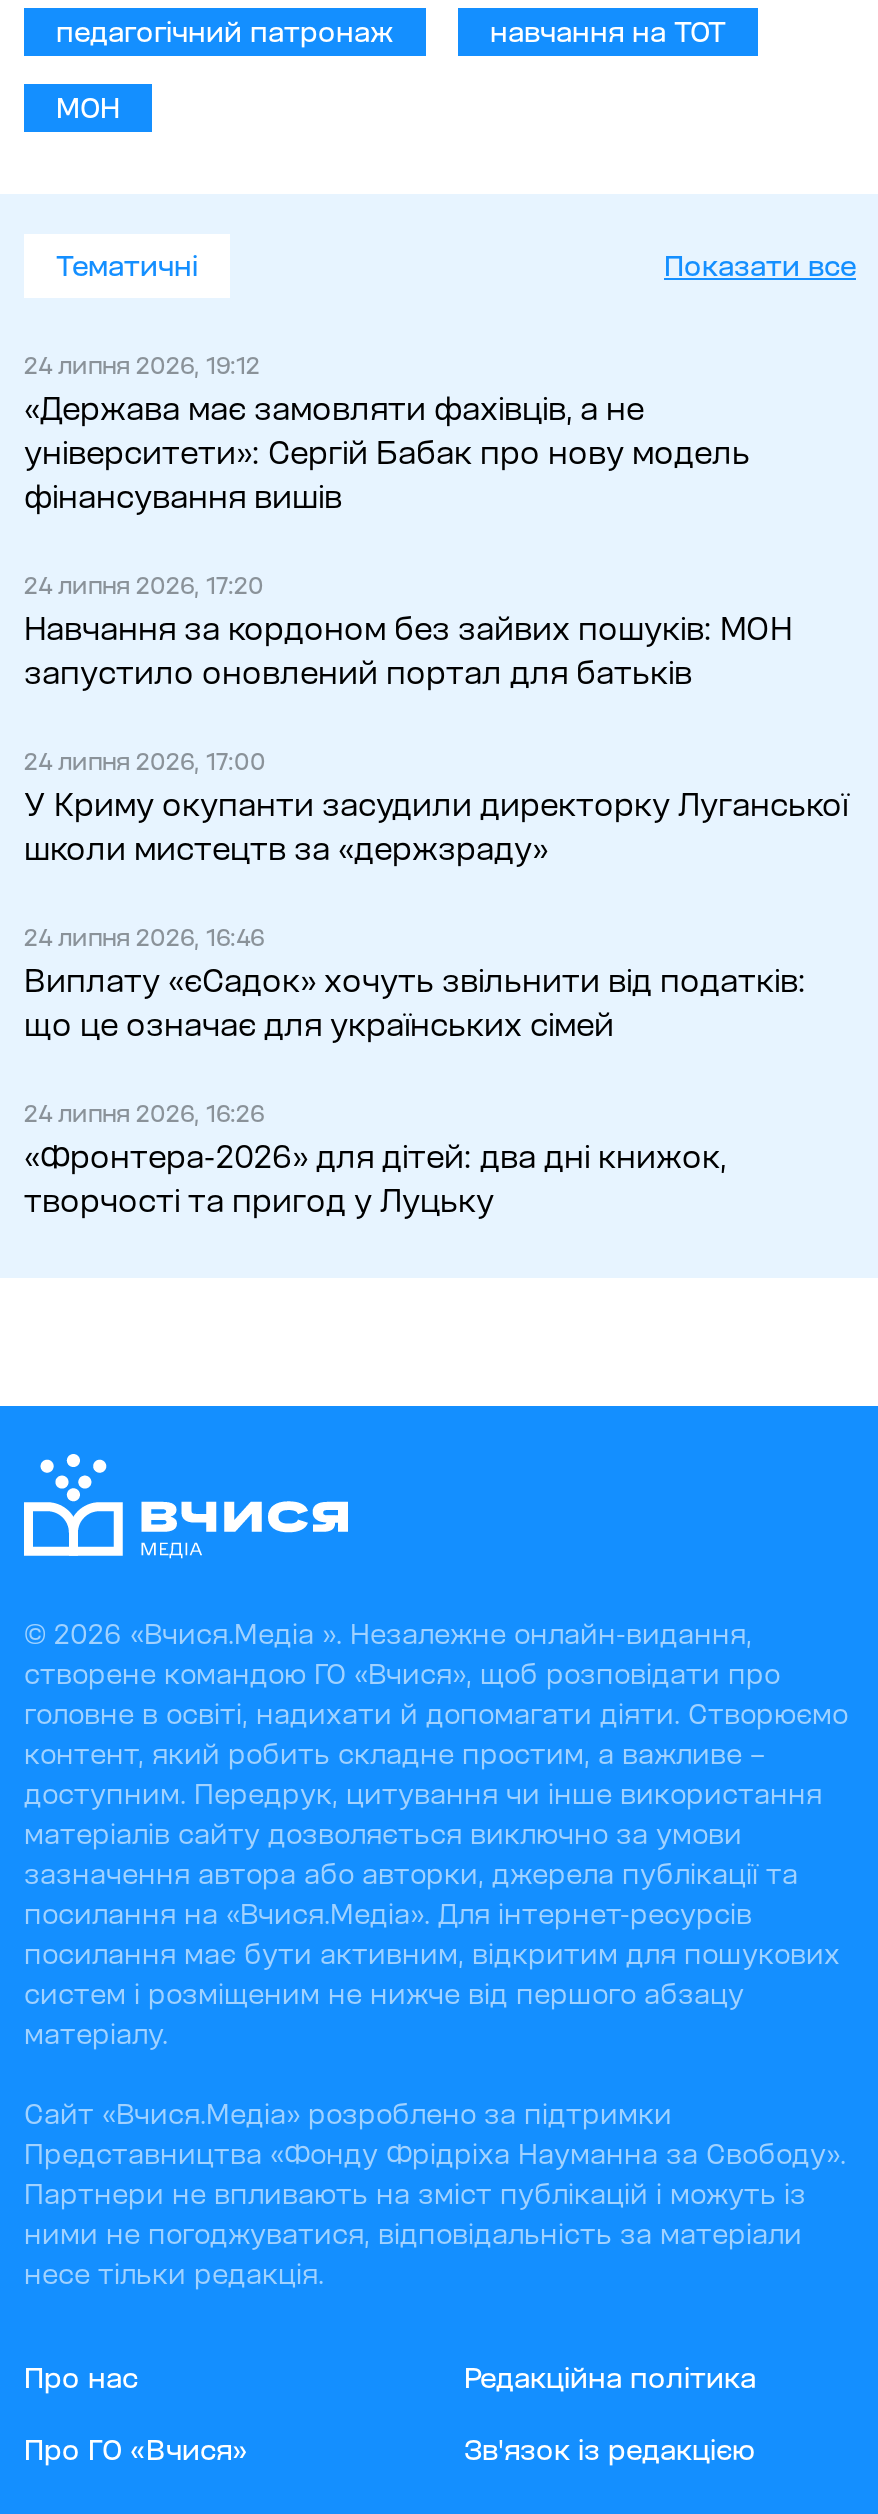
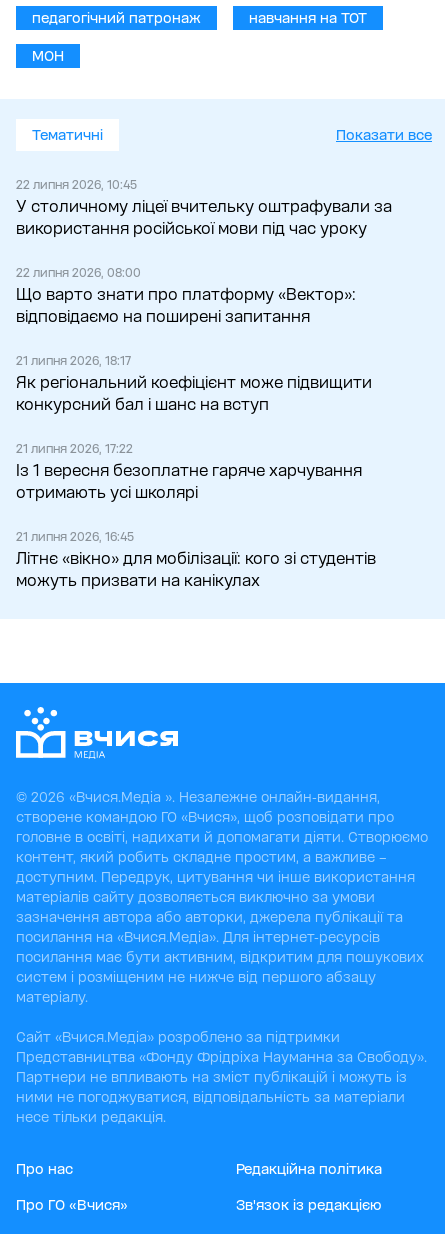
[24,354,750,512] 24 липня 2026, 19:12 | «Держава має замовляти фахівців, а не | університети»: Сергій Бабак про нову модель | фінансування вишів -> [16,179,392,236] 22 липня 2026, 10:45 | У столичному ліцеї вчительку оштрафували за | використання російської мови під час уроку
[24,574,792,688] 24 липня 2026, 17:20 | Навчання за кордоном без зайвих пошуків: МОН | запустило оновлений портал для батьків -> [16,267,356,324] 22 липня 2026, 08:00 | Що варто знати про платформу «Вектор»: | відповідаємо на поширені запитання
[24,750,848,864] 24 липня 2026, 17:00 | У Криму окупанти засудили директорку Луганської | школи мистецтв за «держзраду» -> [16,355,372,412] 21 липня 2026, 18:17 | Як регіональний коефіцієнт може підвищити | конкурсний бал і шанс на вступ
[24,926,806,1040] 24 липня 2026, 16:46 | Виплату «єСадок» хочуть звільнити від податків: | що це означає для українських сімей -> [16,443,362,500] 21 липня 2026, 17:22 | Із 1 вересня безоплатне гаряче харчування | отримають усі школярі
[24,1102,726,1216] 24 липня 2026, 16:26 | «Фронтера-2026» для дітей: два дні книжок, | творчості та пригод у Луцьку -> [16,531,376,588] 21 липня 2026, 16:45 | Літнє «вікно» для мобілізації: кого зі студентів | можуть призвати на канікулах

